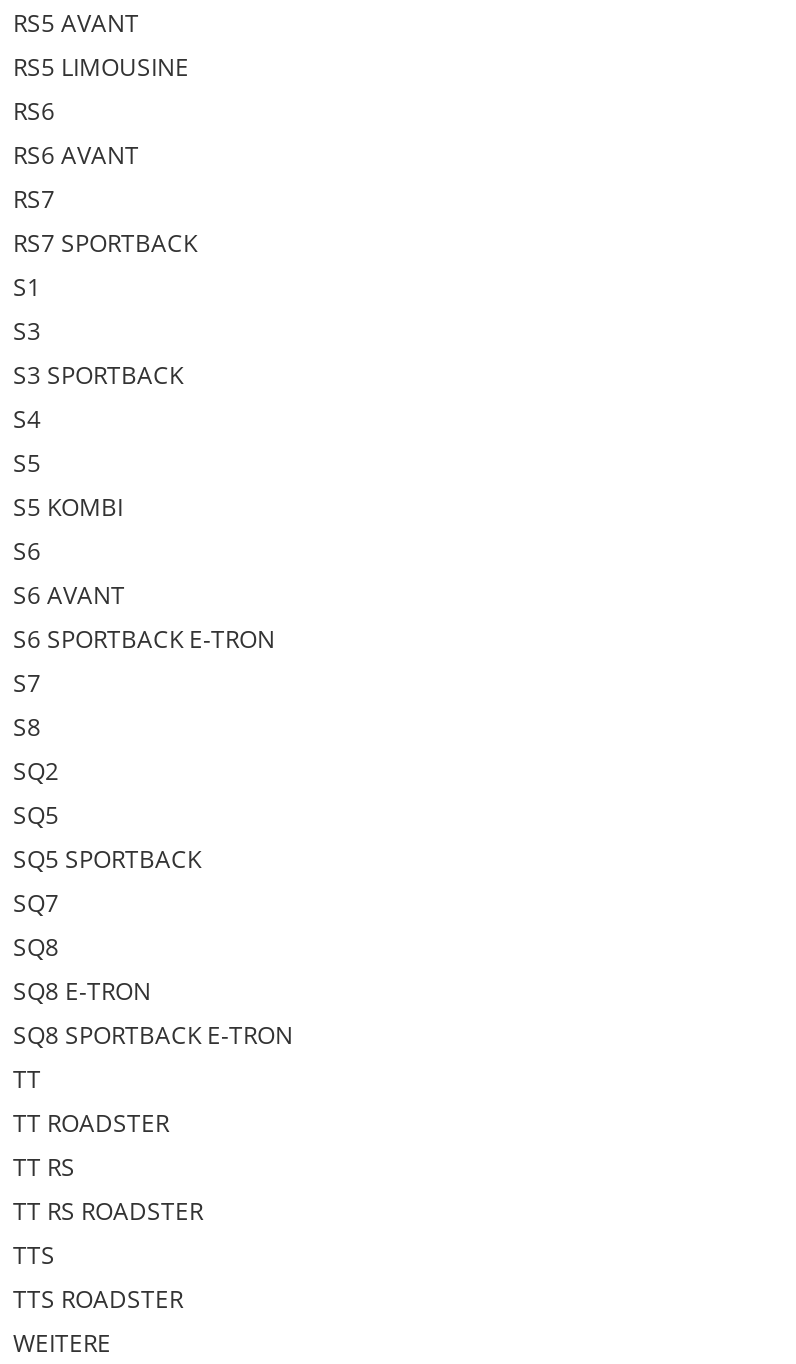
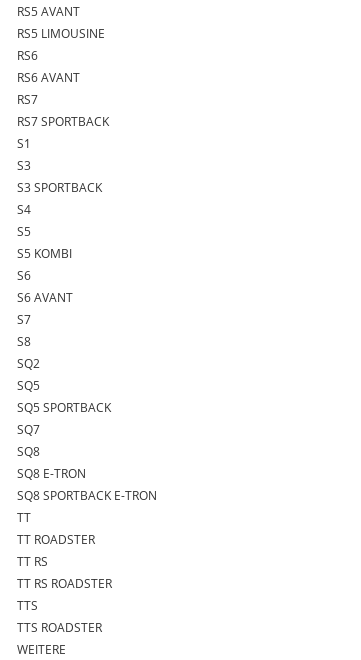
[13,622,275,656] S6 SPORTBACK E-TRON -> none

